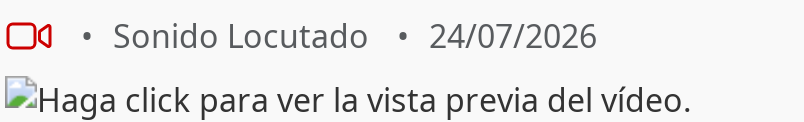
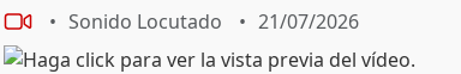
[113,12,597,56] Sonido Locutado 24/07/2026 -> [68,9,359,35] Sonido Locutado 21/07/2026

